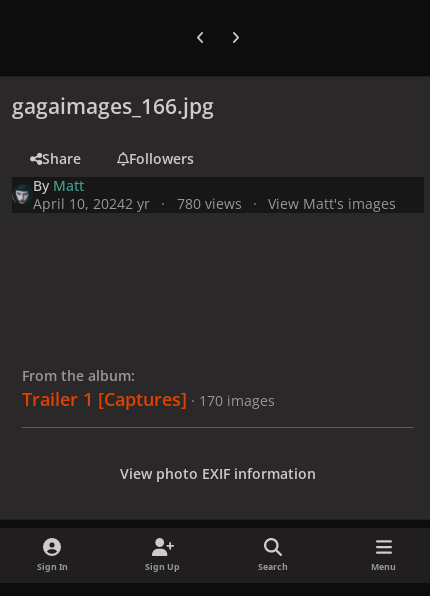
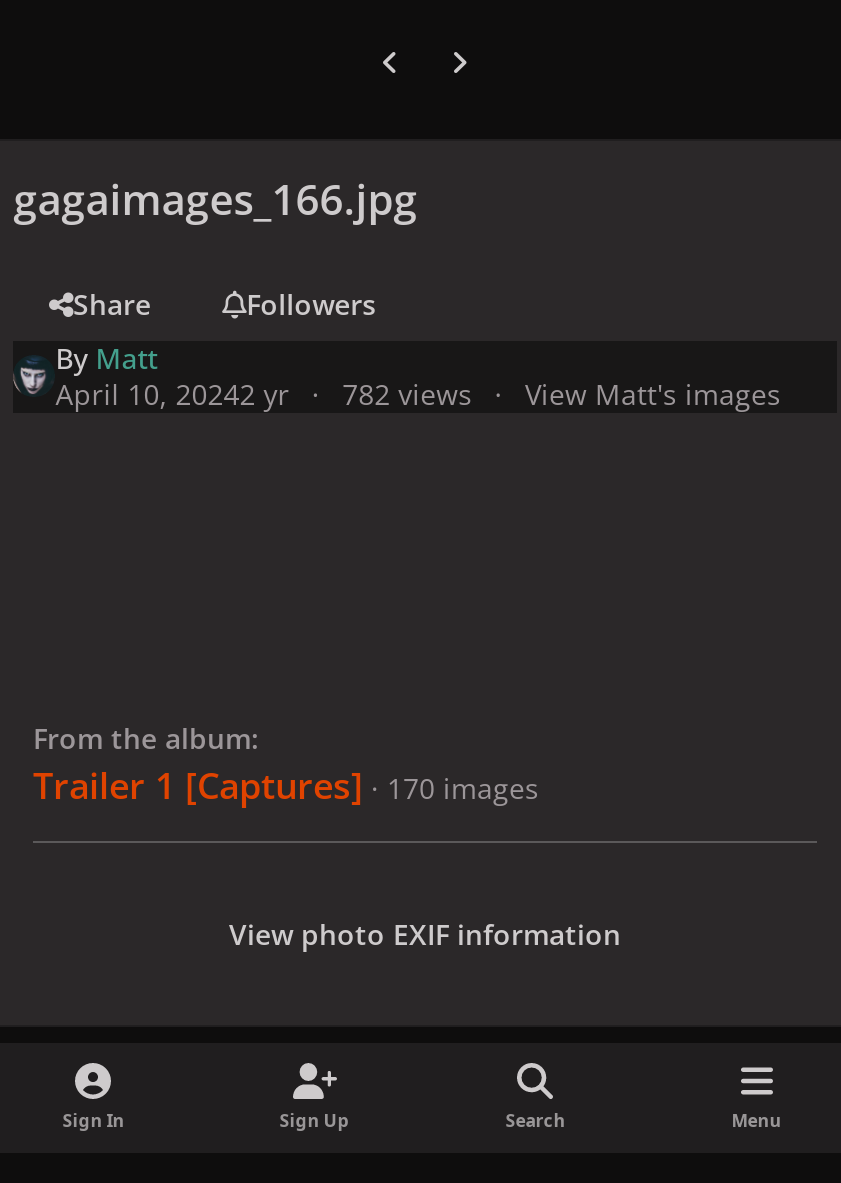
[33,193,396,212] April 10, 20242 yr 780 views View Matt's images -> [55,374,781,412] April 10, 20242 yr 782 views View Matt's images

